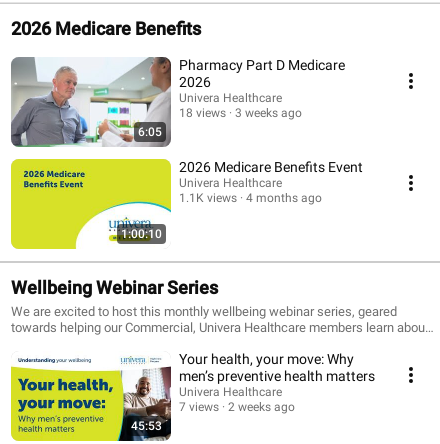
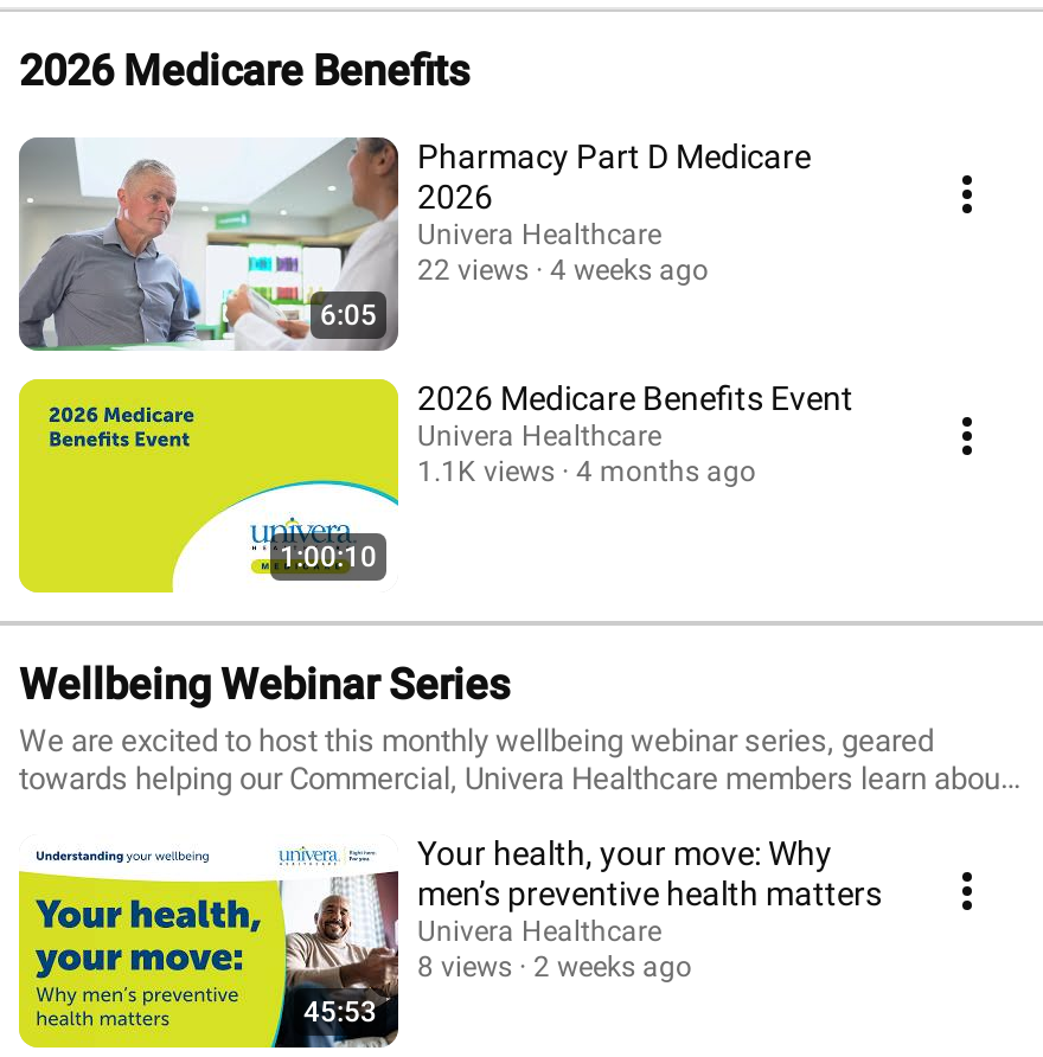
[179,105,226,119] 18 views -> [417,252,529,286] 22 views
[235,105,302,119] 3 weeks ago -> [550,252,709,286] 4 weeks ago
[179,399,295,413] 7 views 2 weeks ago -> [417,949,692,982] 8 views 2 weeks ago

